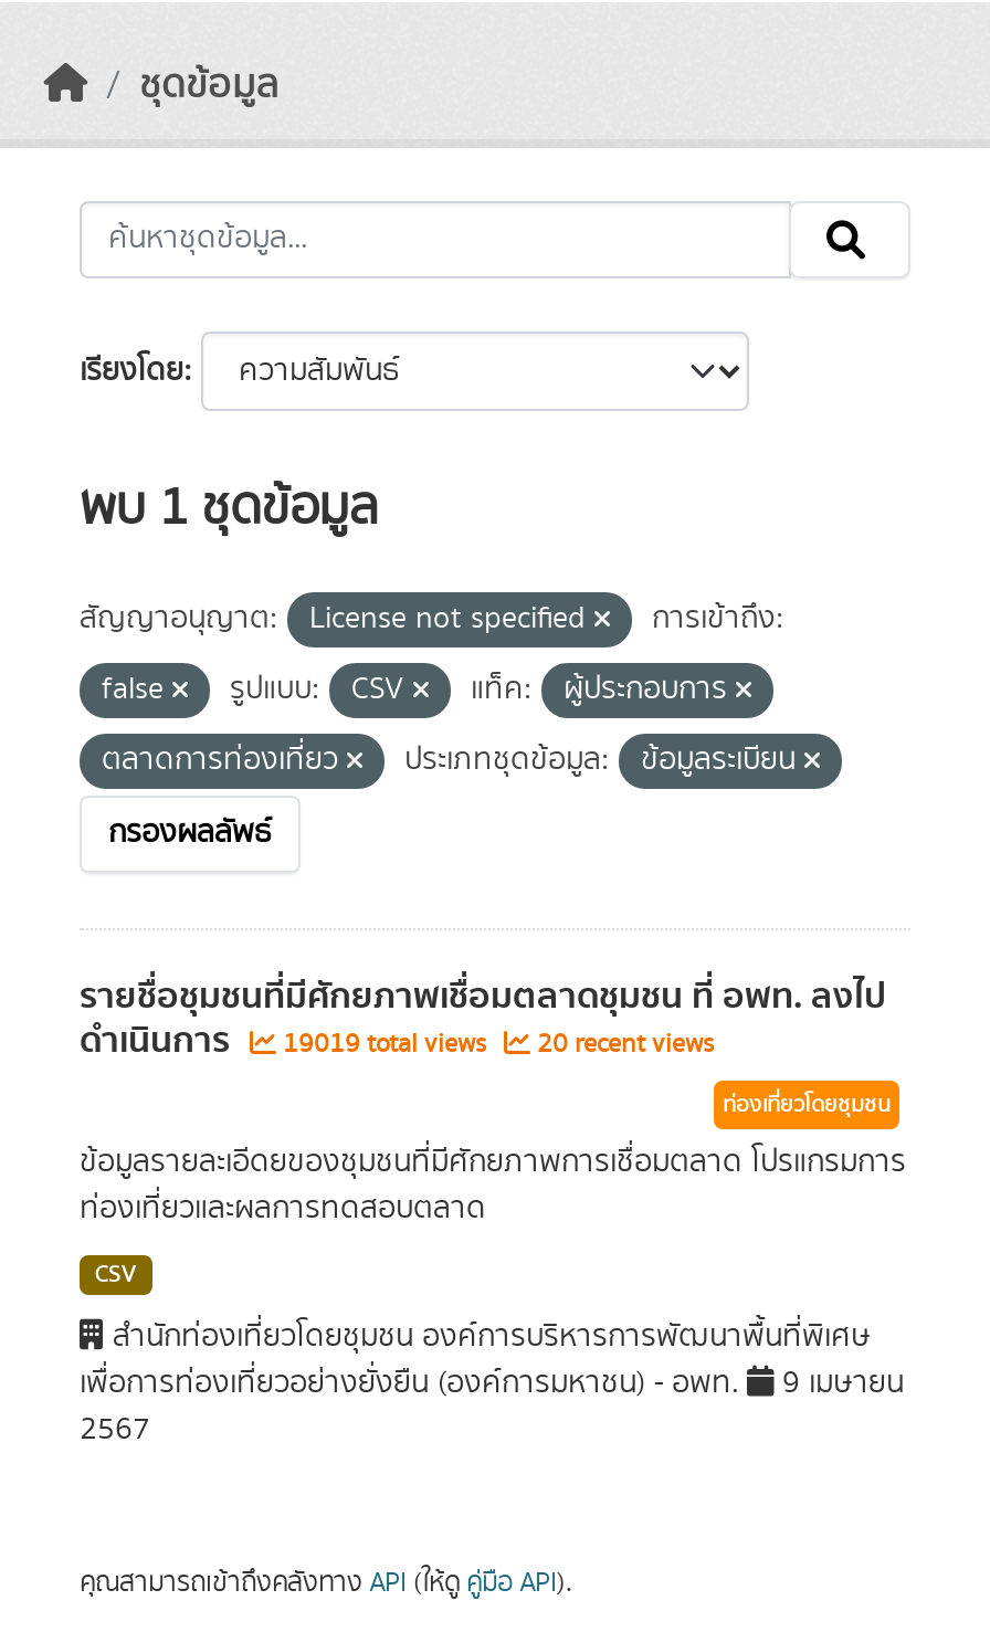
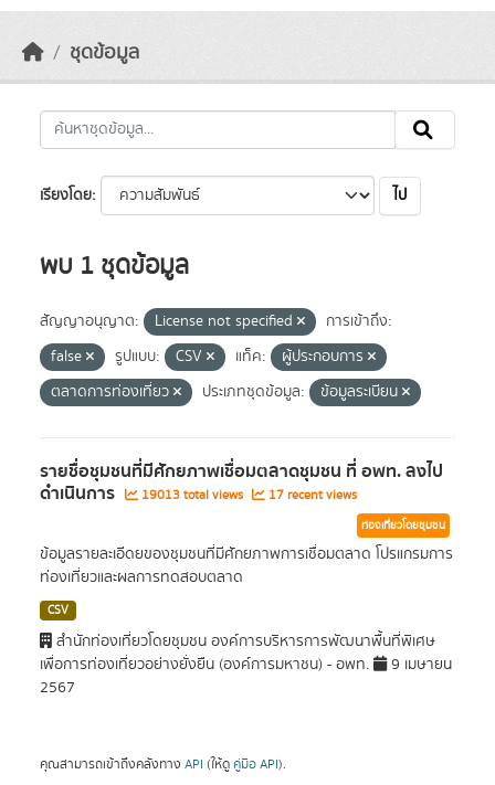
none -> [393,184,407,206] ไป
[108,811,272,855] กรองผลลัพธ์ -> none
[276,1025,493,1063] 19019 total views -> [138,486,246,504] 19013 total views
[530,1025,714,1063] 20 recent views -> [265,486,357,504] 17 recent views

